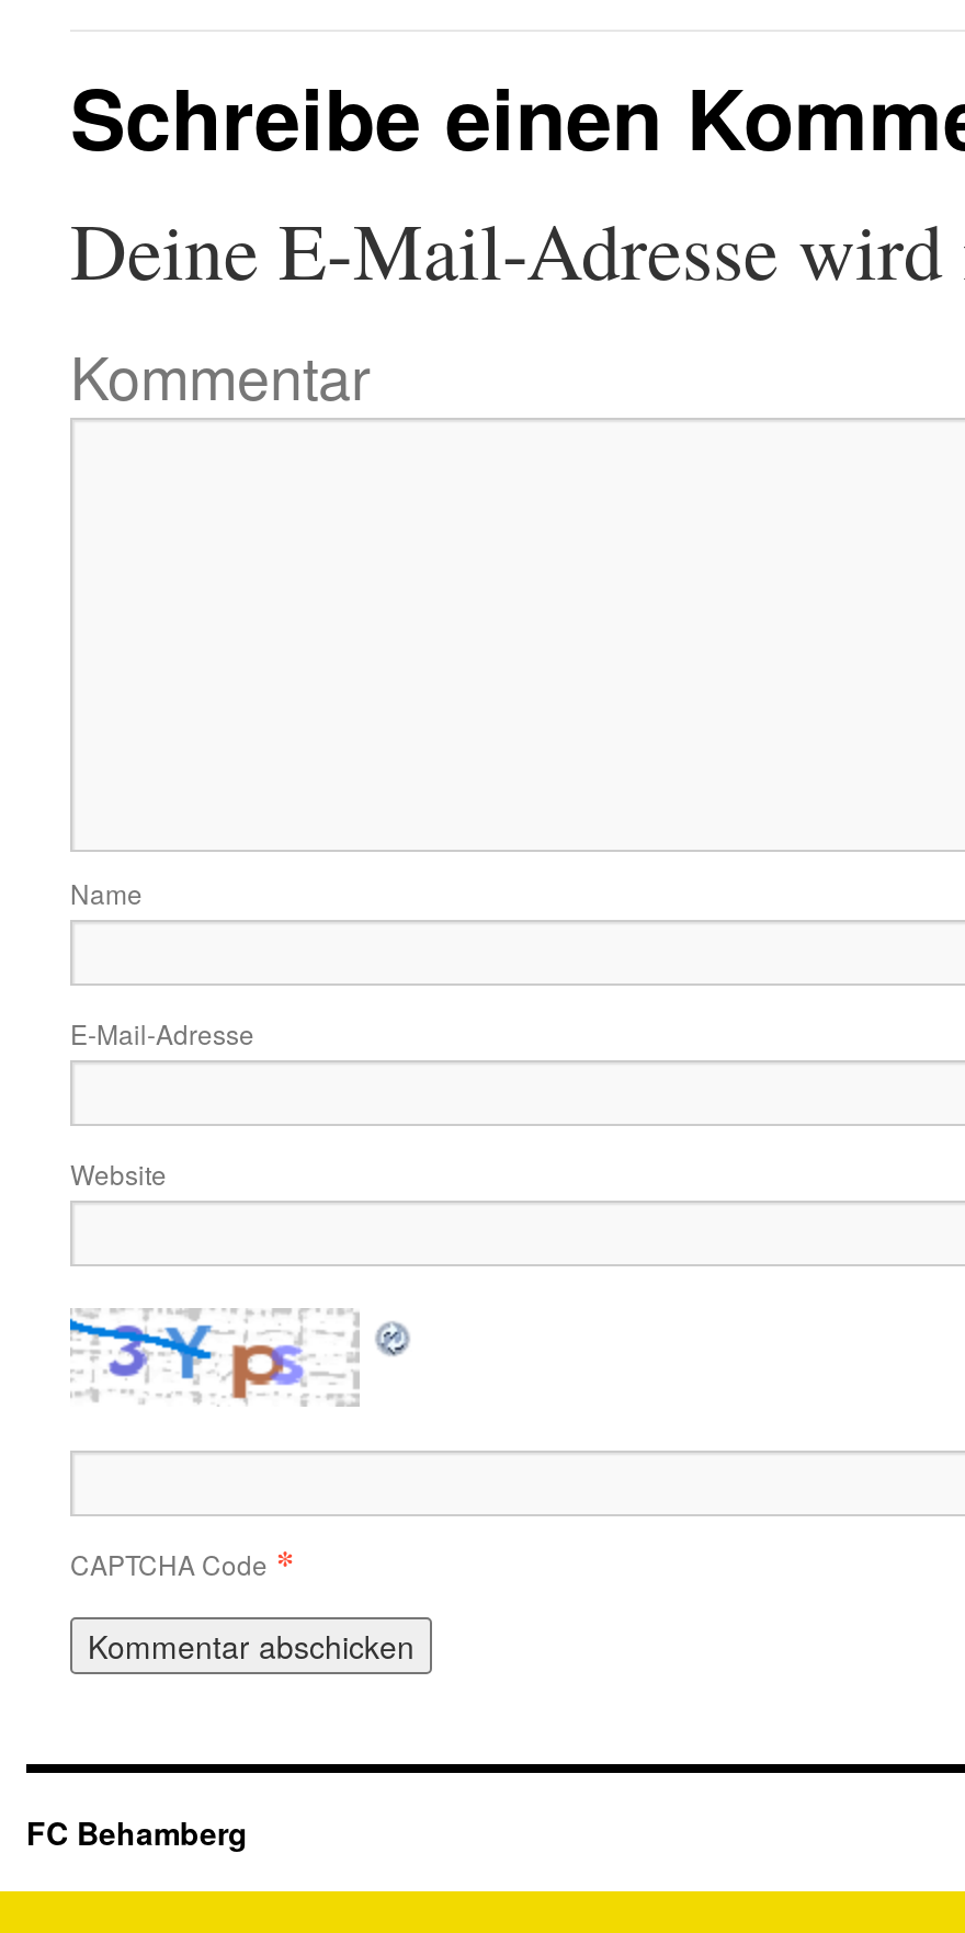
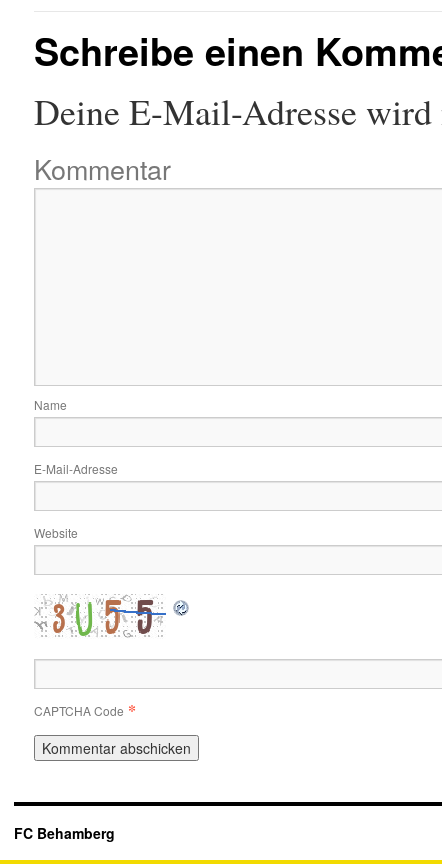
[68,1308,360,1405] [image] -> [34,595,166,637] [image]

